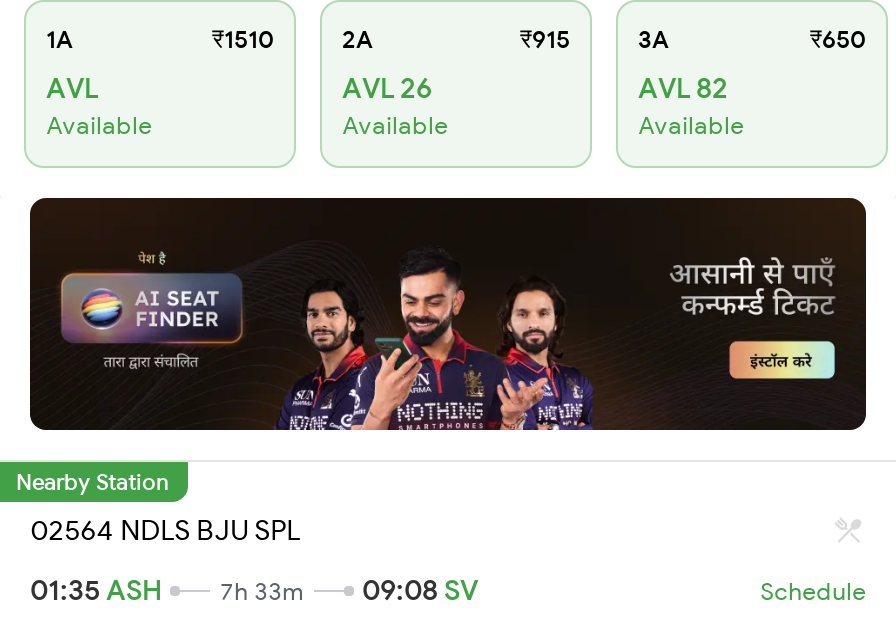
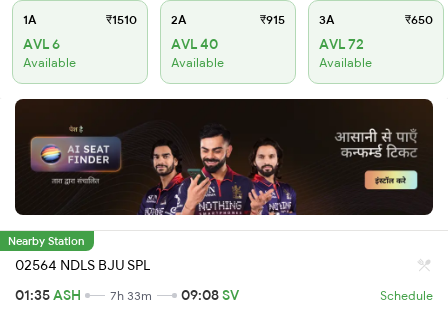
[46,70,98,106] AVL -> [23,35,60,53] AVL 6
[342,70,432,106] AVL 26 -> [171,35,218,53] AVL 40
[638,70,728,106] AVL 82 -> [319,35,364,53] AVL 72

